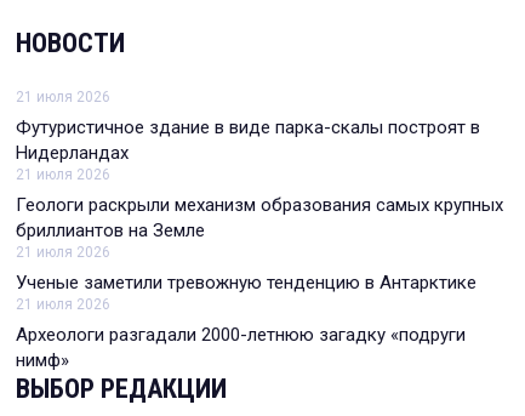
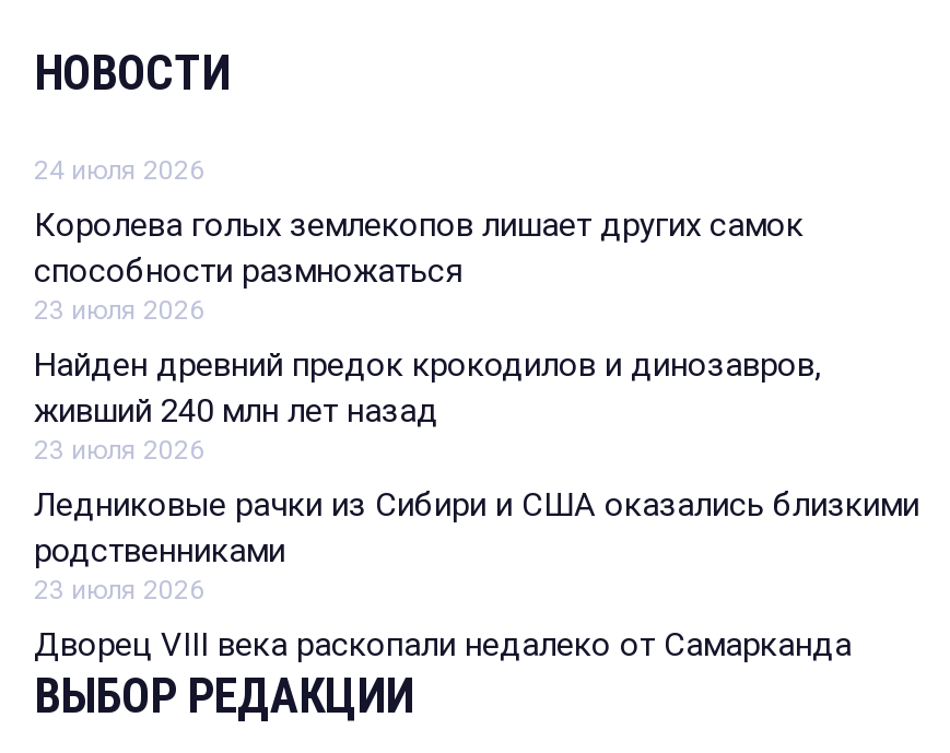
[16,89,110,106] 21 июля 2026 -> [34,156,204,186] 24 июля 2026
[16,117,480,183] Футуристичное здание в виде парка-скалы построят в | Нидерландах | 21 июля 2026 -> [34,206,804,326] Королева голых землекопов лишает других самок | способности размножаться | 23 июля 2026
[16,194,503,261] Геологи раскрыли механизм образования самых крупных | бриллиантов на Земле | 21 июля 2026 -> [34,346,821,466] Найден древний предок крокодилов и динозавров, | живший 240 млн лет назад | 23 июля 2026
[16,272,477,313] Ученые заметили тревожную тенденцию в Антарктике | 21 июля 2026 -> [34,486,919,606] Ледниковые рачки из Сибири и США оказались близкими | родственниками | 23 июля 2026
[16,324,466,371] Археологи разгадали 2000-летнюю загадку «подруги | нимф» -> [34,626,852,665] Дворец VIII века раскопали недалеко от Самарканда

